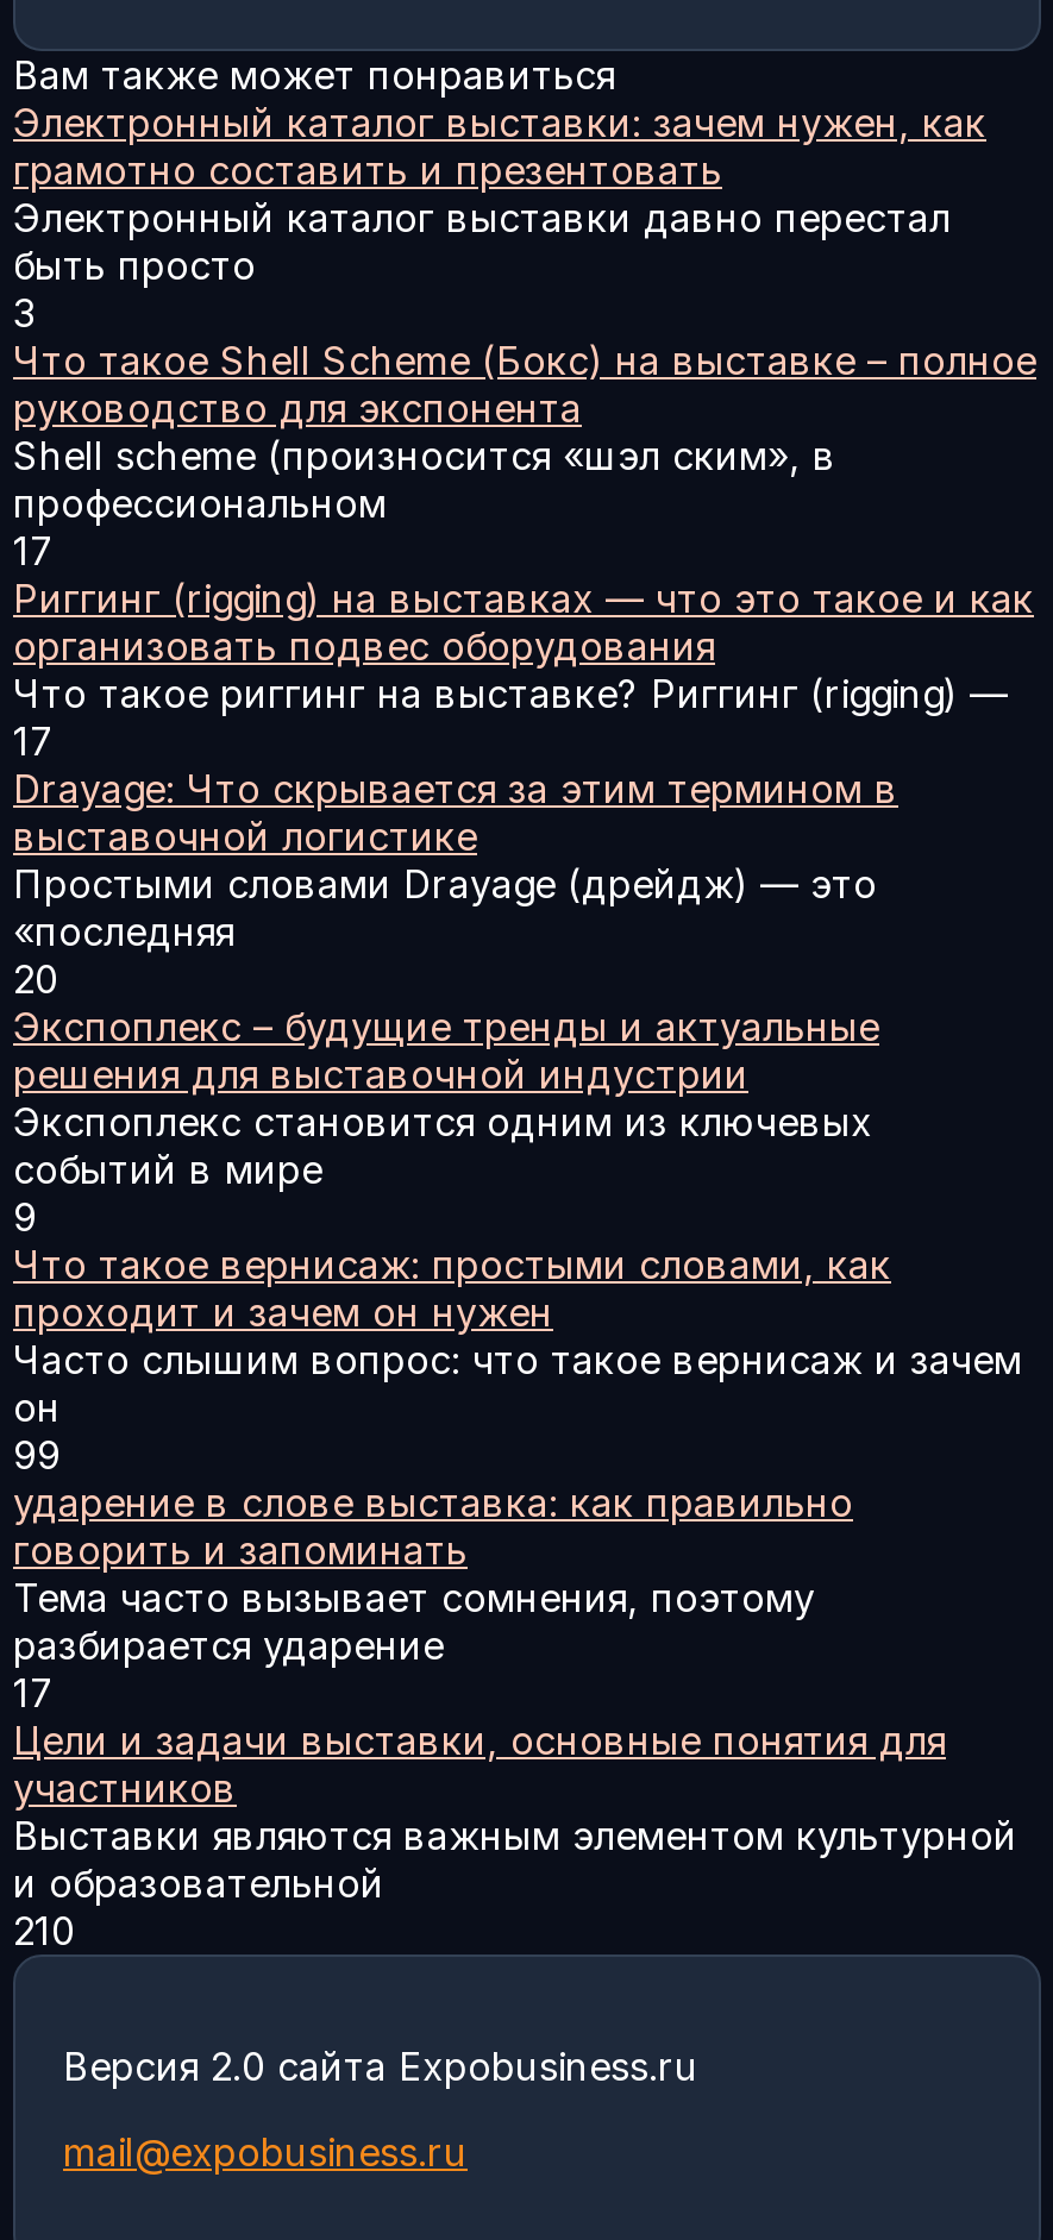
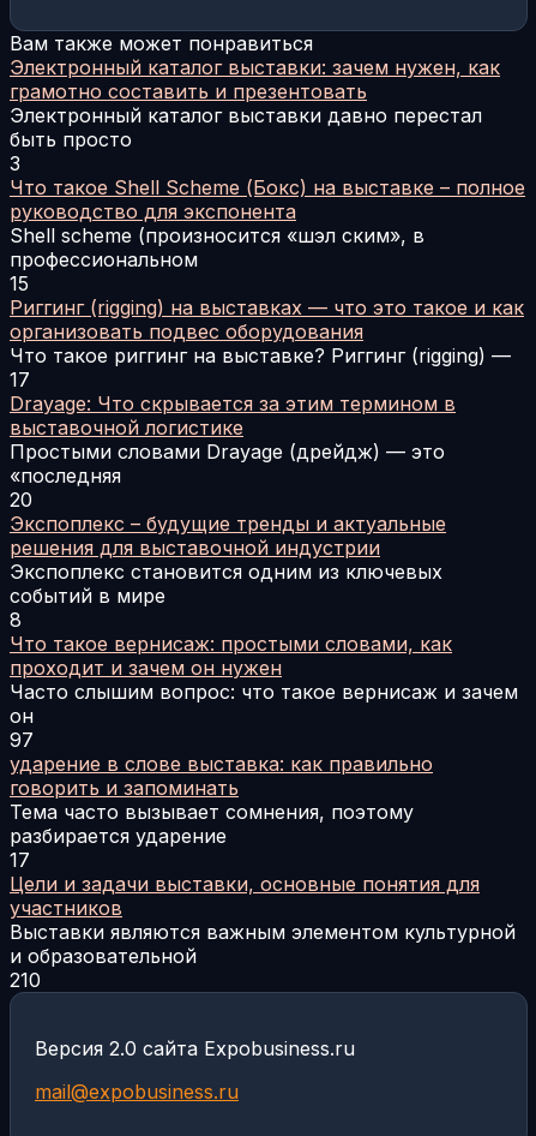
[13,528,54,576] 17 -> [10,272,29,296] 15
[13,1194,37,1242] 9 -> [10,608,22,632] 8
[13,1432,61,1480] 99 -> [10,728,34,752] 97

